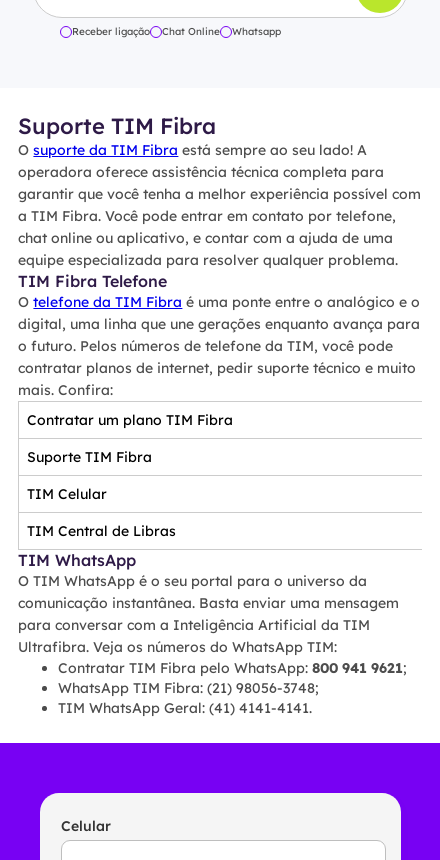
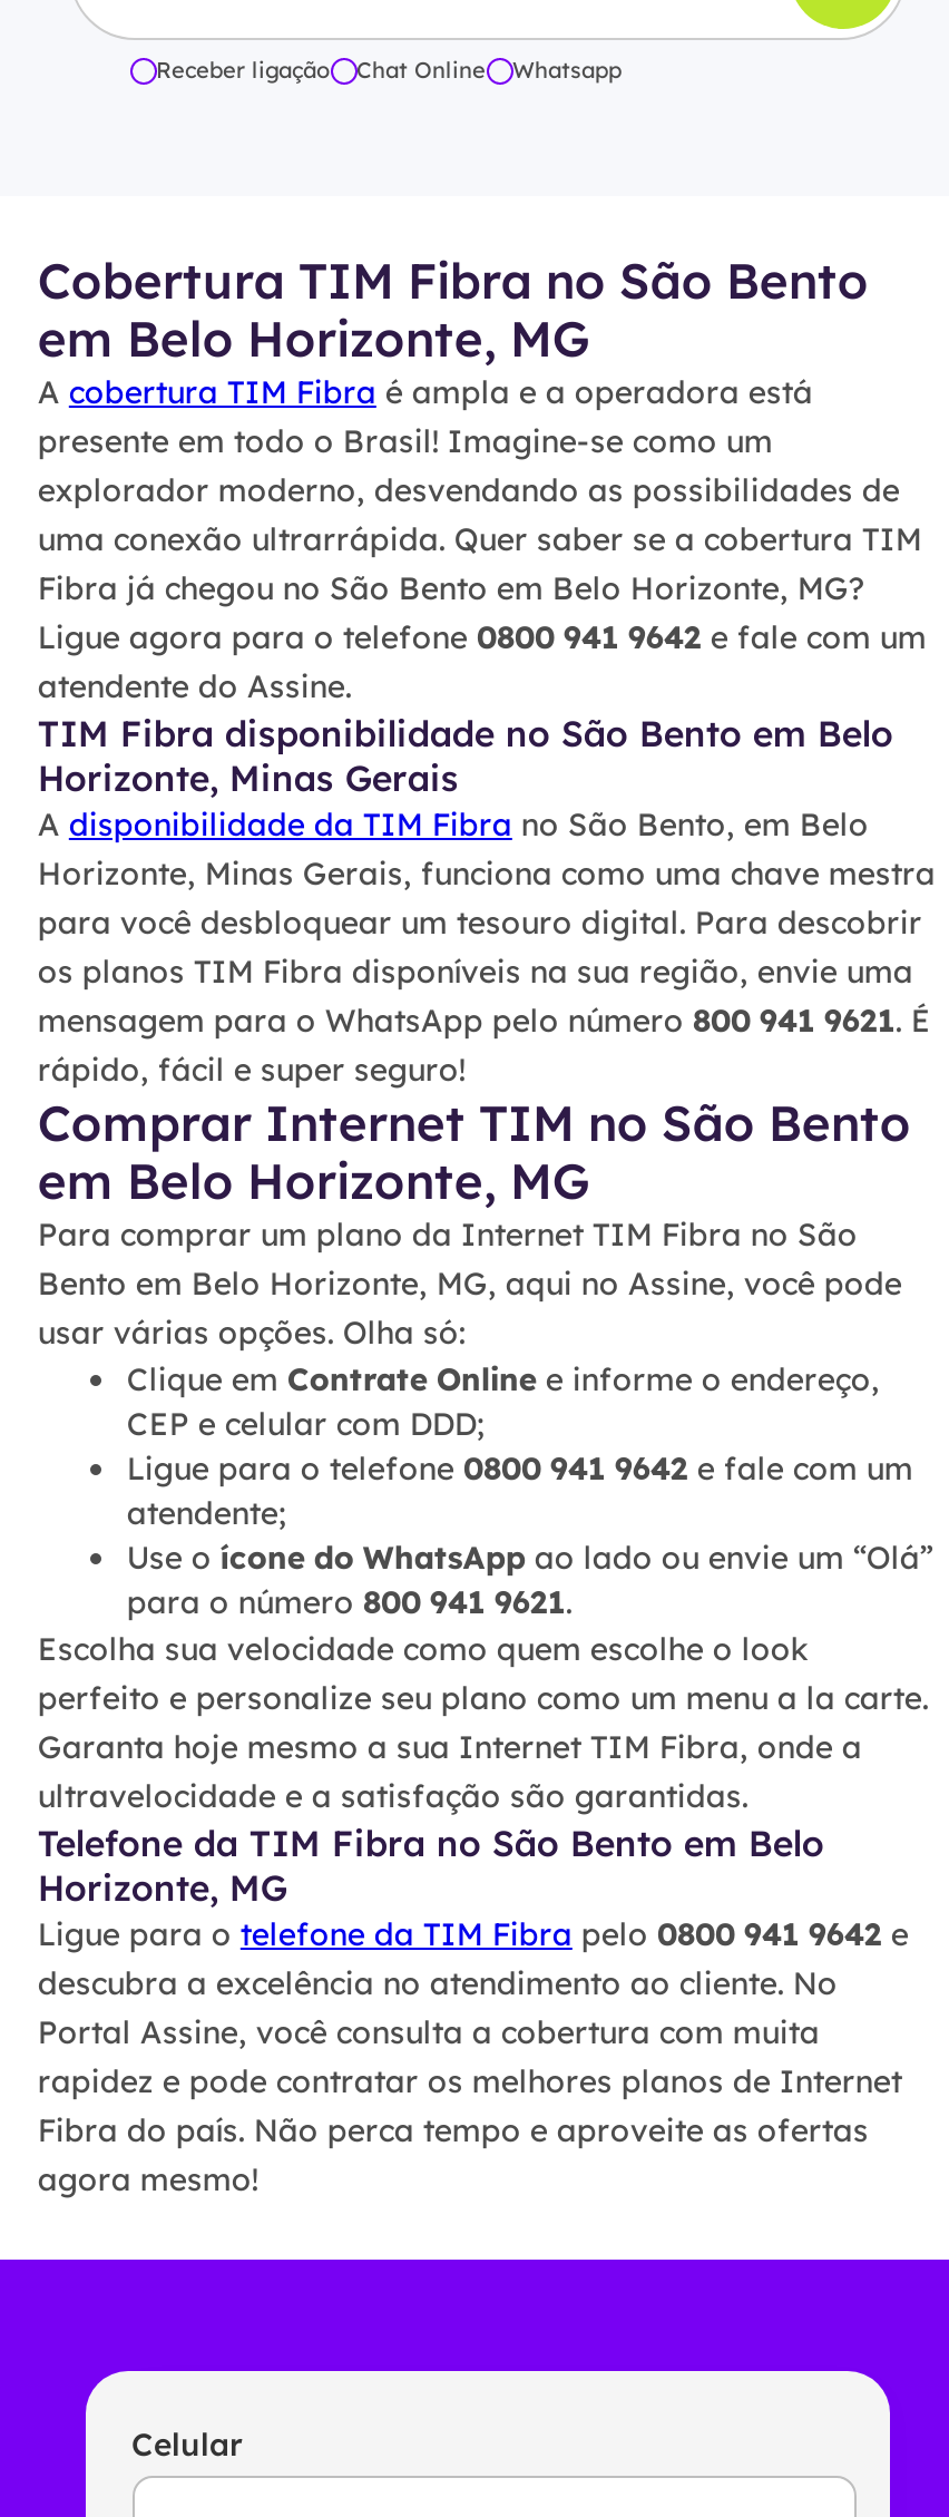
[18,112,421,717] Suporte TIM Fibra | O suporte da TIM Fibra está sempre ao seu lado! A | operadora oferece assistência técnica completa para | garantir que você tenha a melhor experiência possível com | a TIM Fibra. Você pode entrar em contato por telefone, | chat online ou aplicativo, e contar com a ajuda de uma | equipe especializada para resolver qualquer problema. | TIM Fibra Telefone | O telefone da TIM Fibra é uma ponte entre o analógico e o | digital, uma linha que une gerações enquanto avança para | o futuro. Pelos números de telefone da TIM, você pode | contratar planos de internet, pedir suporte técnico e muito | mais. Confira: | Contratar um plano TIM Fibra | Suporte TIM Fibra | TIM Celular | TIM Central de Libras | TIM WhatsApp | O TIM WhatsApp é o seu portal para o universo da | comunicação instantânea. Basta enviar uma mensagem | para conversar com a Inteligência Artificial da TIM | Ultrafibra. Veja os números do WhatsApp TIM: | Contratar TIM Fibra pelo WhatsApp: 800 941 9621; | WhatsApp TIM Fibra: (21) 98056-3748; | TIM WhatsApp Geral: (41) 4141-4141. -> [38,250,935,2200] Cobertura TIM Fibra no São Bento | em Belo Horizonte, MG | A cobertura TIM Fibra é ampla e a operadora está | presente em todo o Brasil! Imagine-se como um | explorador moderno, desvendando as possibilidades de | uma conexão ultrarrápida. Quer saber se a cobertura TIM | Fibra já chegou no São Bento em Belo Horizonte, MG? | Ligue agora para o telefone 0800 941 9642 e fale com um | atendente do Assine. | TIM Fibra disponibilidade no São Bento em Belo | Horizonte, Minas Gerais | A disponibilidade da TIM Fibra no São Bento, em Belo | Horizonte, Minas Gerais, funciona como uma chave mestra | para você desbloquear um tesouro digital. Para descobrir | os planos TIM Fibra disponíveis na sua região, envie uma | mensagem para o WhatsApp pelo número 800 941 9621. É | rápido, fácil e super seguro! | Comprar Internet TIM no São Bento | em Belo Horizonte, MG | Para comprar um plano da Internet TIM Fibra no São | Bento em Belo Horizonte, MG, aqui no Assine, você pode | usar várias opções. Olha só: | Clique em Contrate Online e informe o endereço, | CEP e celular com DDD; | Ligue para o telefone 0800 941 9642 e fale com um | atendente; | Use o ícone do WhatsApp ao lado ou envie um “Olá” | para o número 800 941 9621. | Escolha sua velocidade como quem escolhe o look | perfeito e personalize seu plano como um menu a la carte. | Garanta hoje mesmo a sua Internet TIM Fibra, onde a | ultravelocidade e a satisfação são garantidas. | Telefone da TIM Fibra no São Bento em Belo | Horizonte, MG | Ligue para o telefone da TIM Fibra pelo 0800 941 9642 e | descubra a excelência no atendimento ao cliente. No | Portal Assine, você consulta a cobertura com muita | rapidez e pode contratar os melhores planos de Internet | Fibra do país. Não perca tempo e aproveite as ofertas | agora mesmo!

